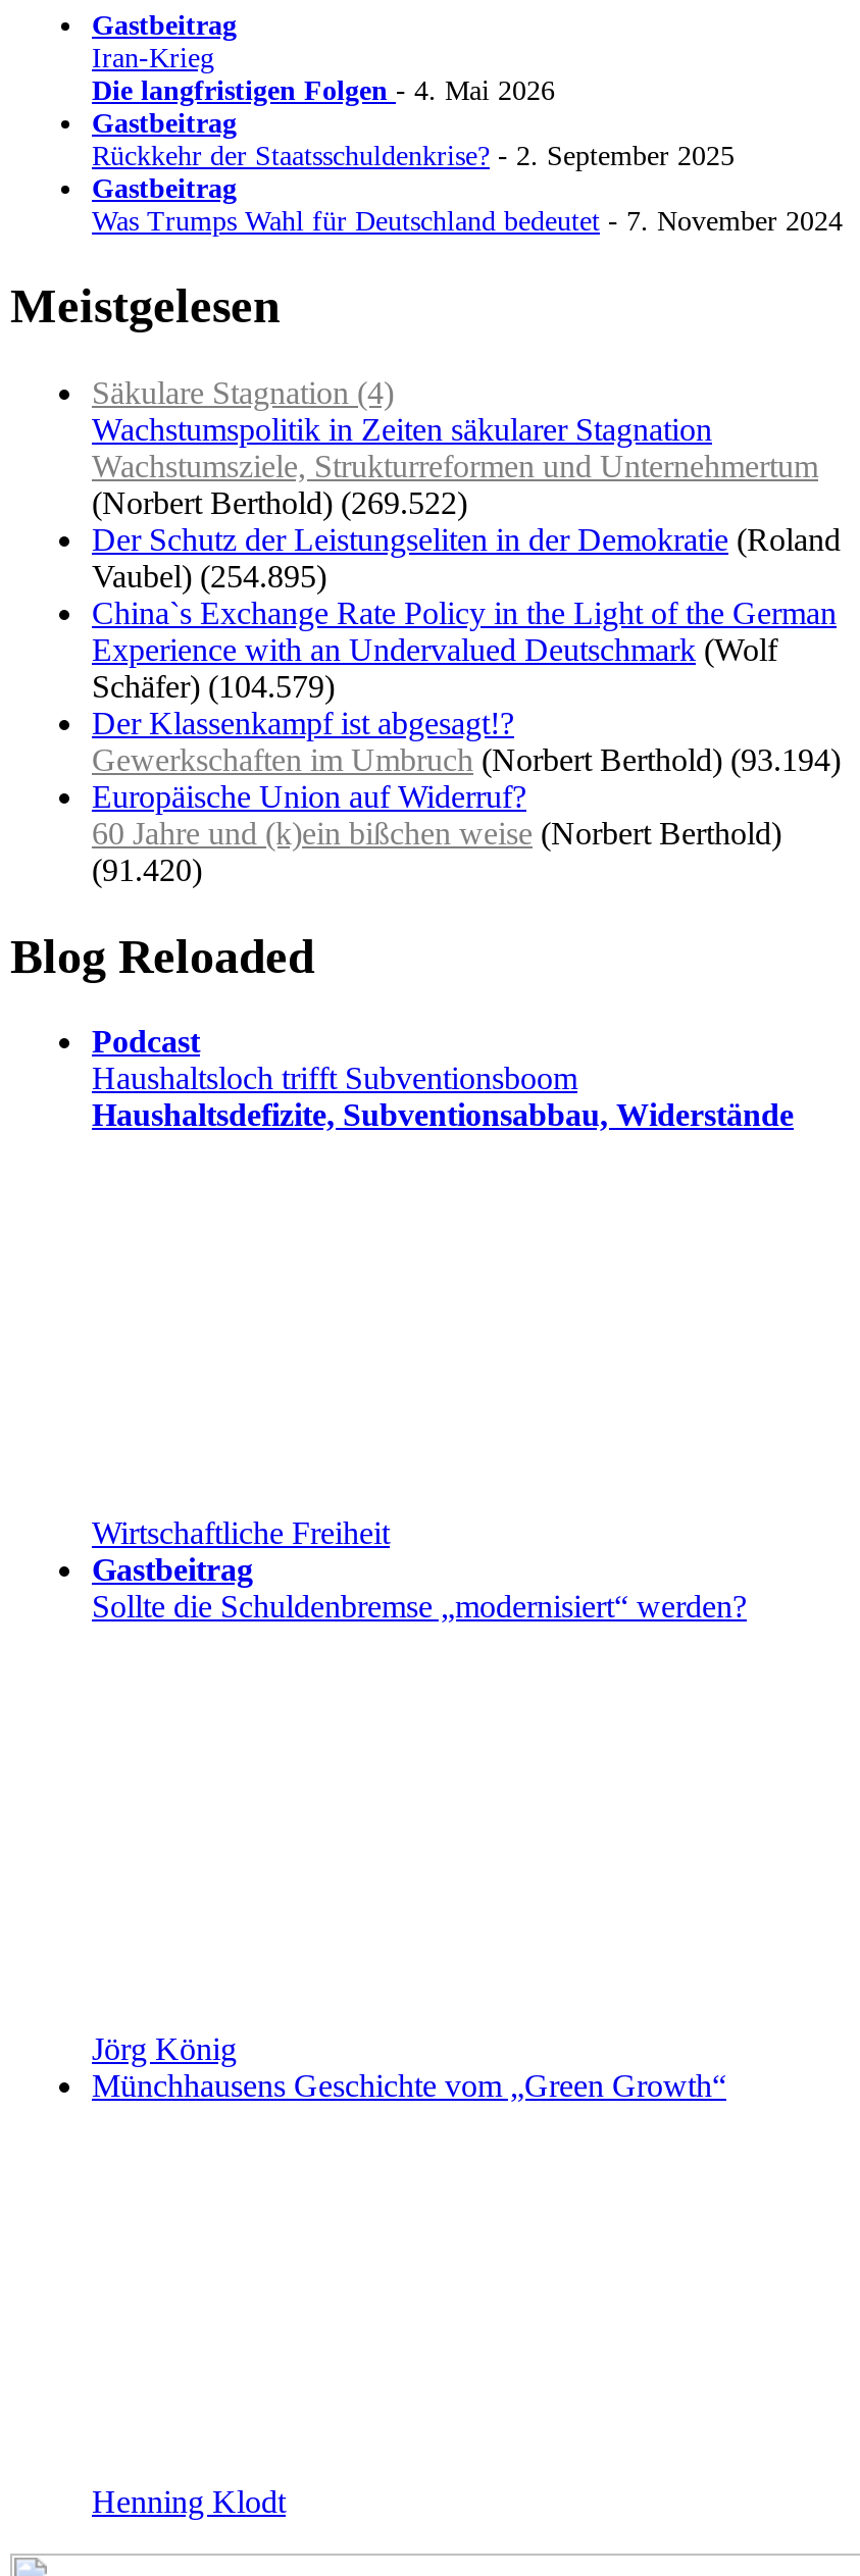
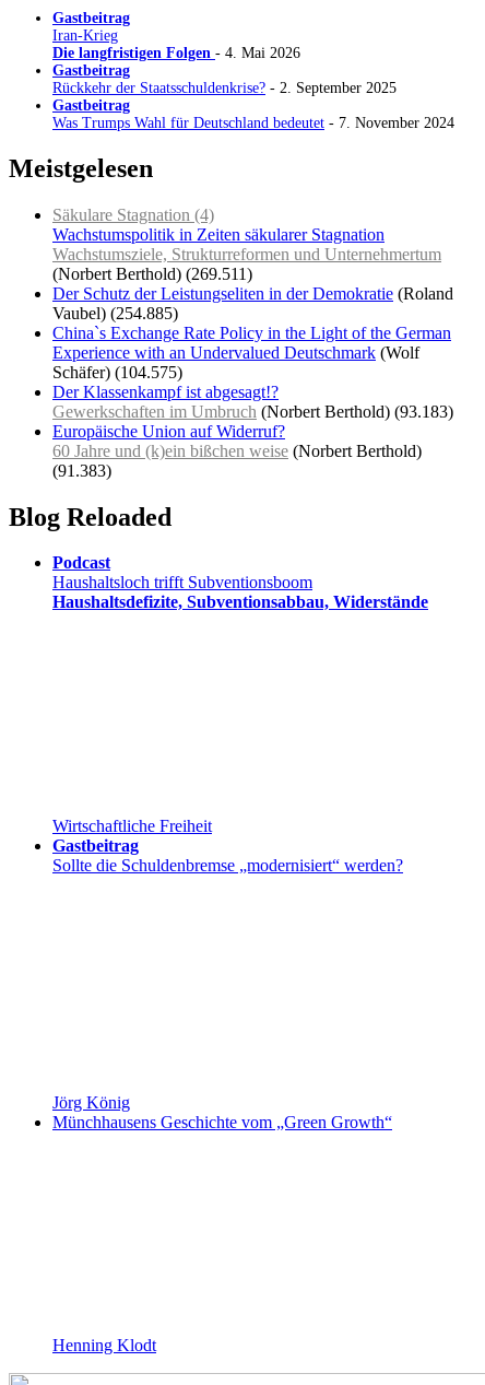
[92,485,467,519] (Norbert Berthold) (269.522) -> [52,264,252,283] (Norbert Berthold) (269.511)
[92,558,326,593] Vaubel) (254.895) -> [52,303,178,322] Vaubel) (254.885)
[92,668,335,703] Schäfer) (104.579) -> [52,362,182,381] Schäfer) (104.575)
[92,742,841,776] Gewerkschaften im Umbruch (Norbert Berthold) (93.194) -> [52,402,453,420] Gewerkschaften im Umbruch (Norbert Berthold) (93.183)
[92,852,202,886] (91.420) -> [52,461,111,479] (91.383)

